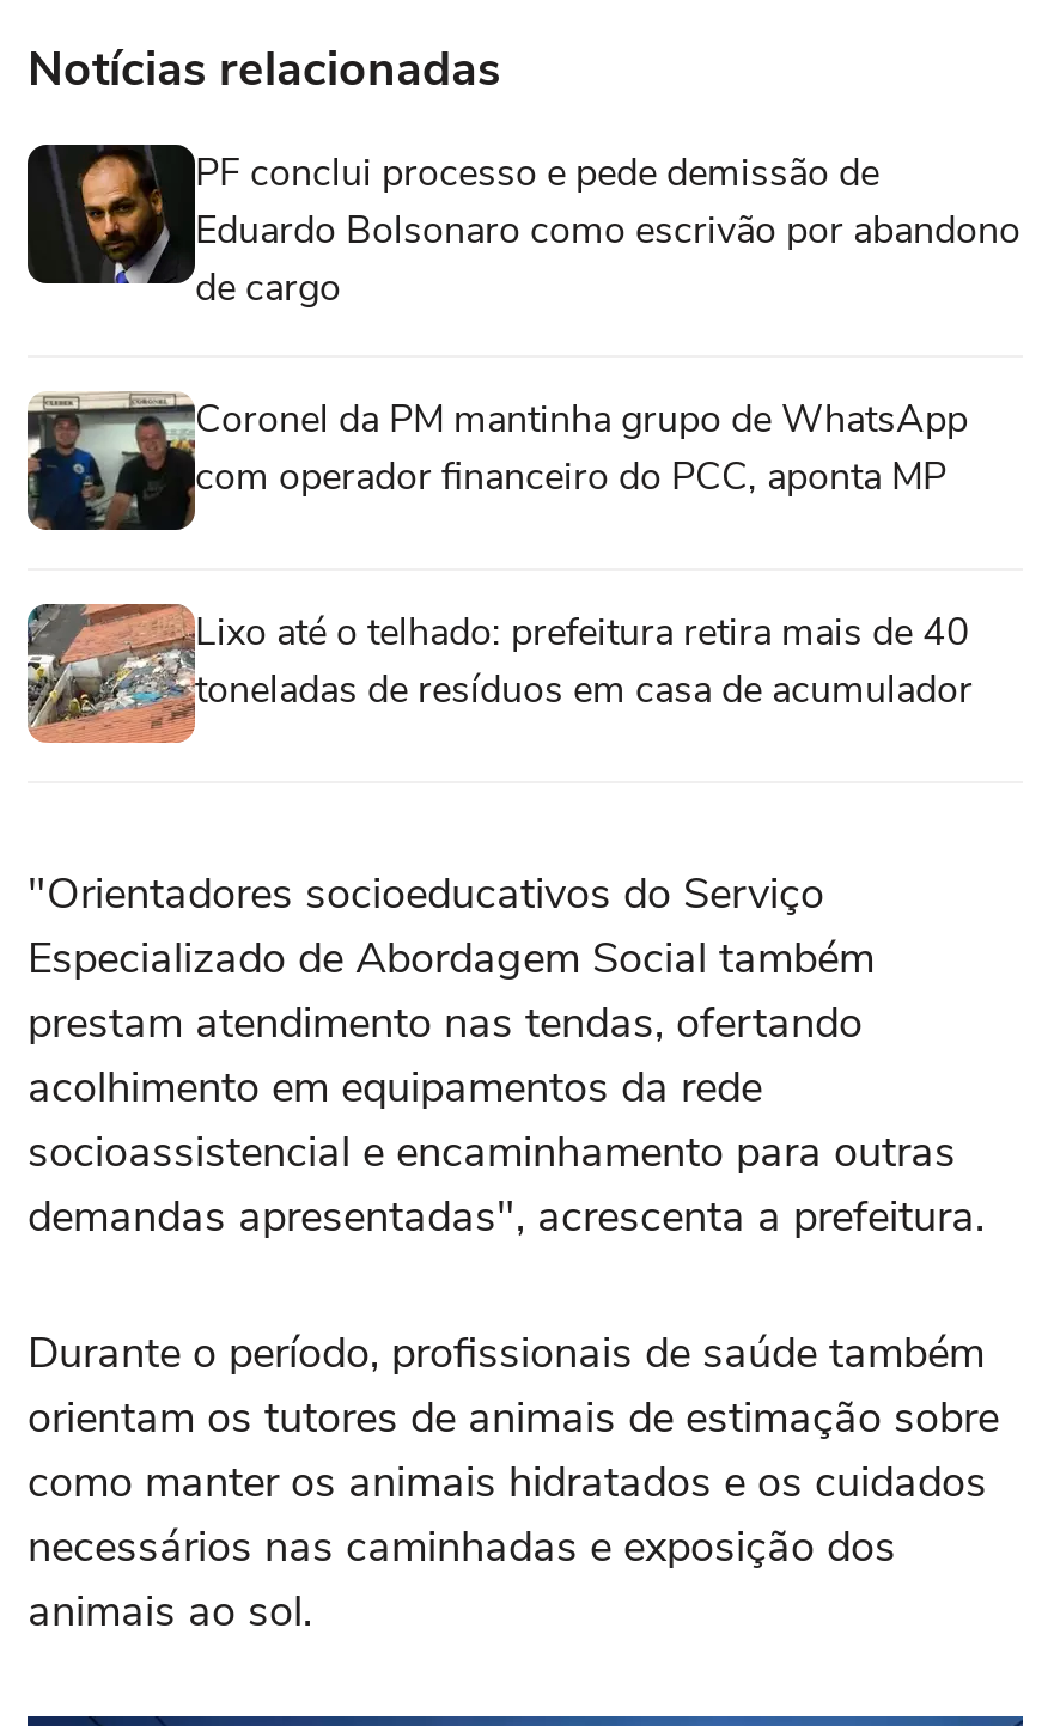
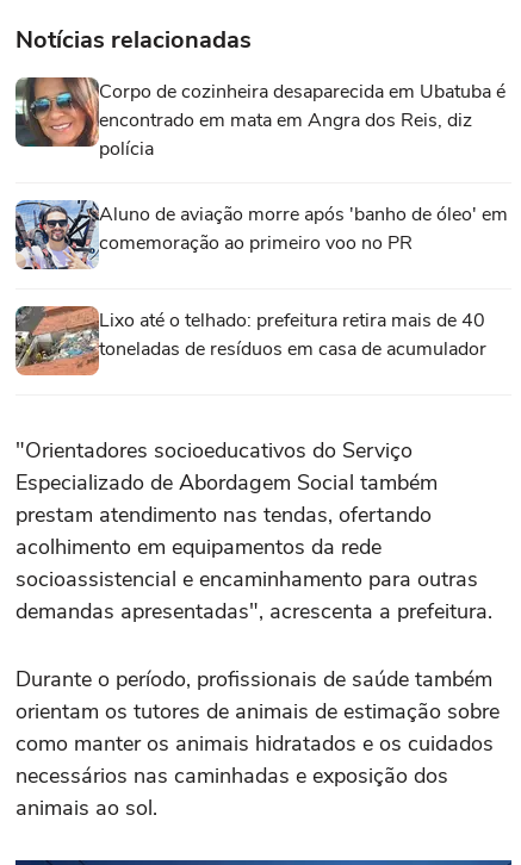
[25,142,1020,315] [image] | PF conclui processo e pede demissão de | Eduardo Bolsonaro como escrivão por abandono | de cargo -> [14,76,506,162] [image] | Corpo de cozinheira desaparecida em Ubatuba é | encontrado em mata em Angra dos Reis, diz | polícia
[25,391,968,532] [image] | Coronel da PM mantinha grupo de WhatsApp | com operador financeiro do PCC, aponta MP -> [14,199,508,270] [image] | Aluno de aviação morre após 'banho de óleo' em | comemoração ao primeiro voo no PR

